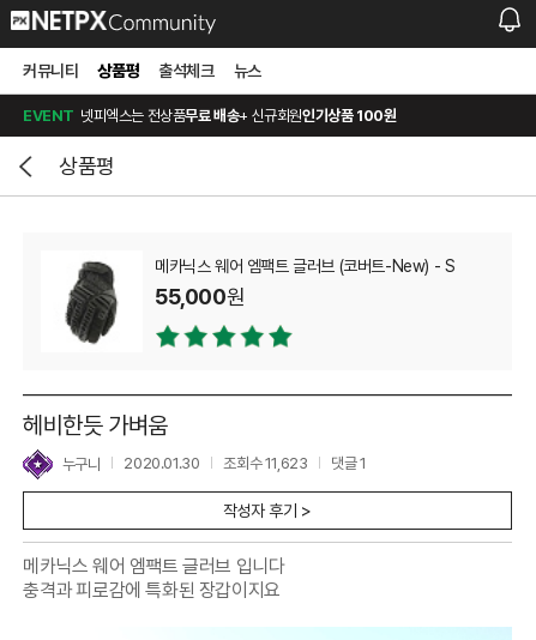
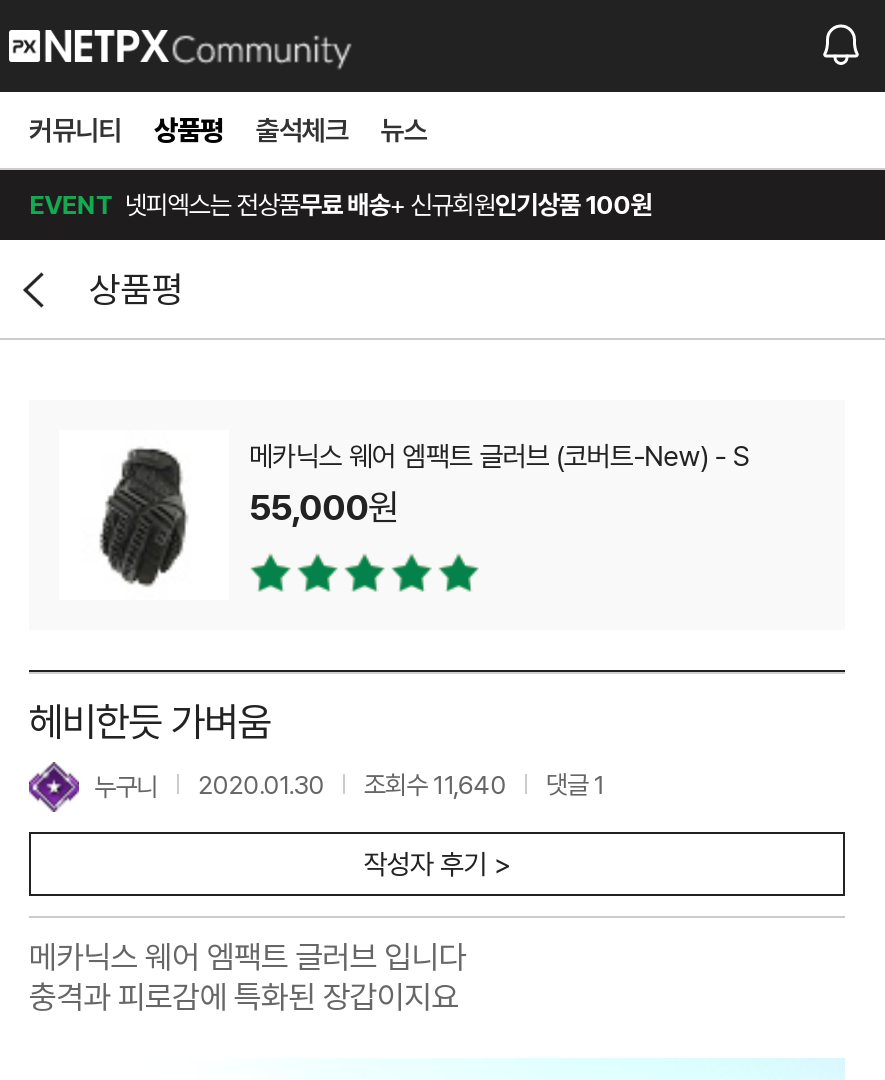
[62,454,367,473] 누구니 2020.01.30 조회수 11,623 댓글 1 -> [94,770,605,802] 누구니 2020.01.30 조회수 11,640 댓글 1

